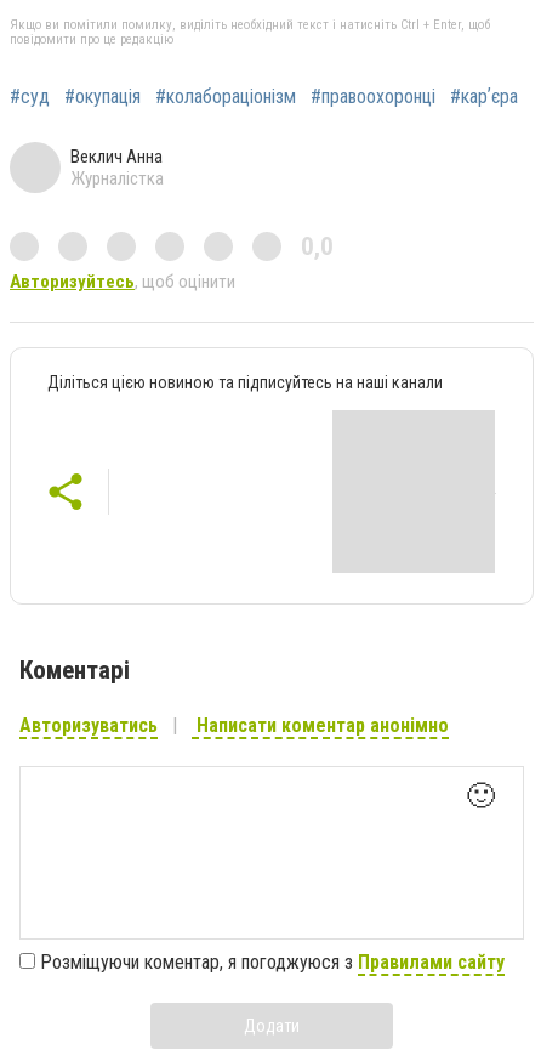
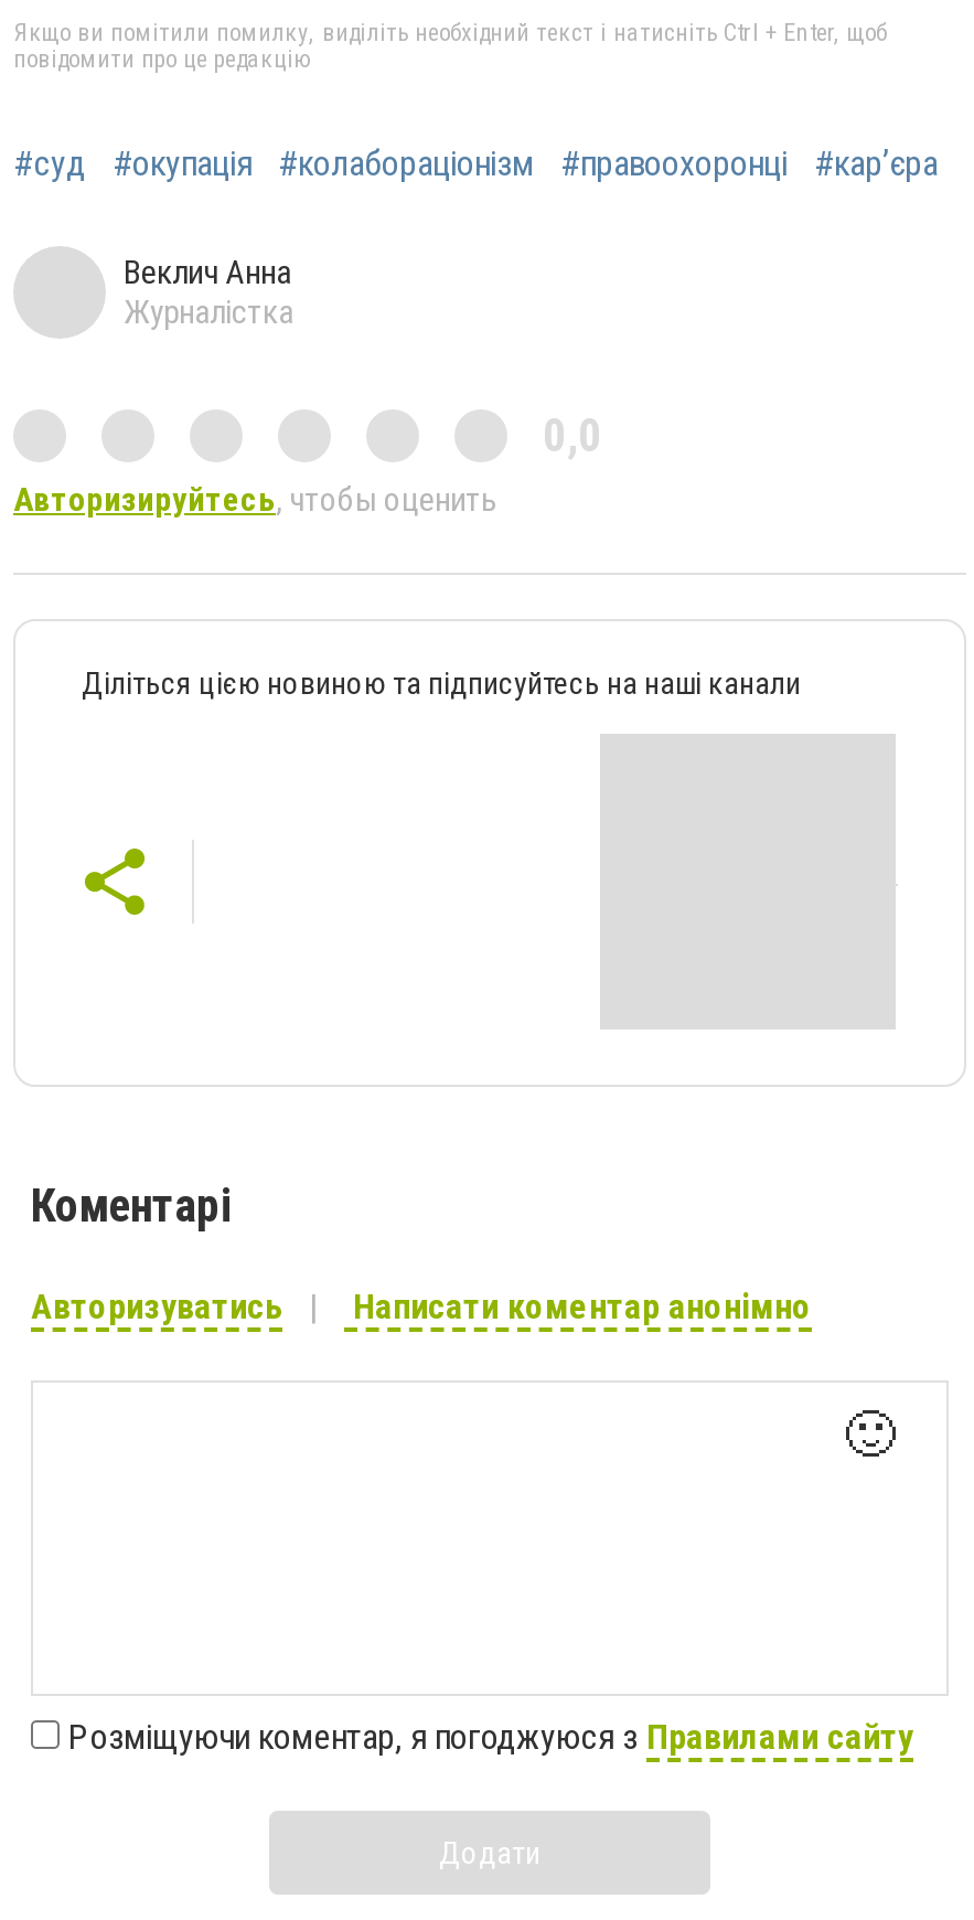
[10,271,235,293] Авторизуйтесь, щоб оцінити -> [13,481,496,520] Авторизируйтесь, чтобы оценить

